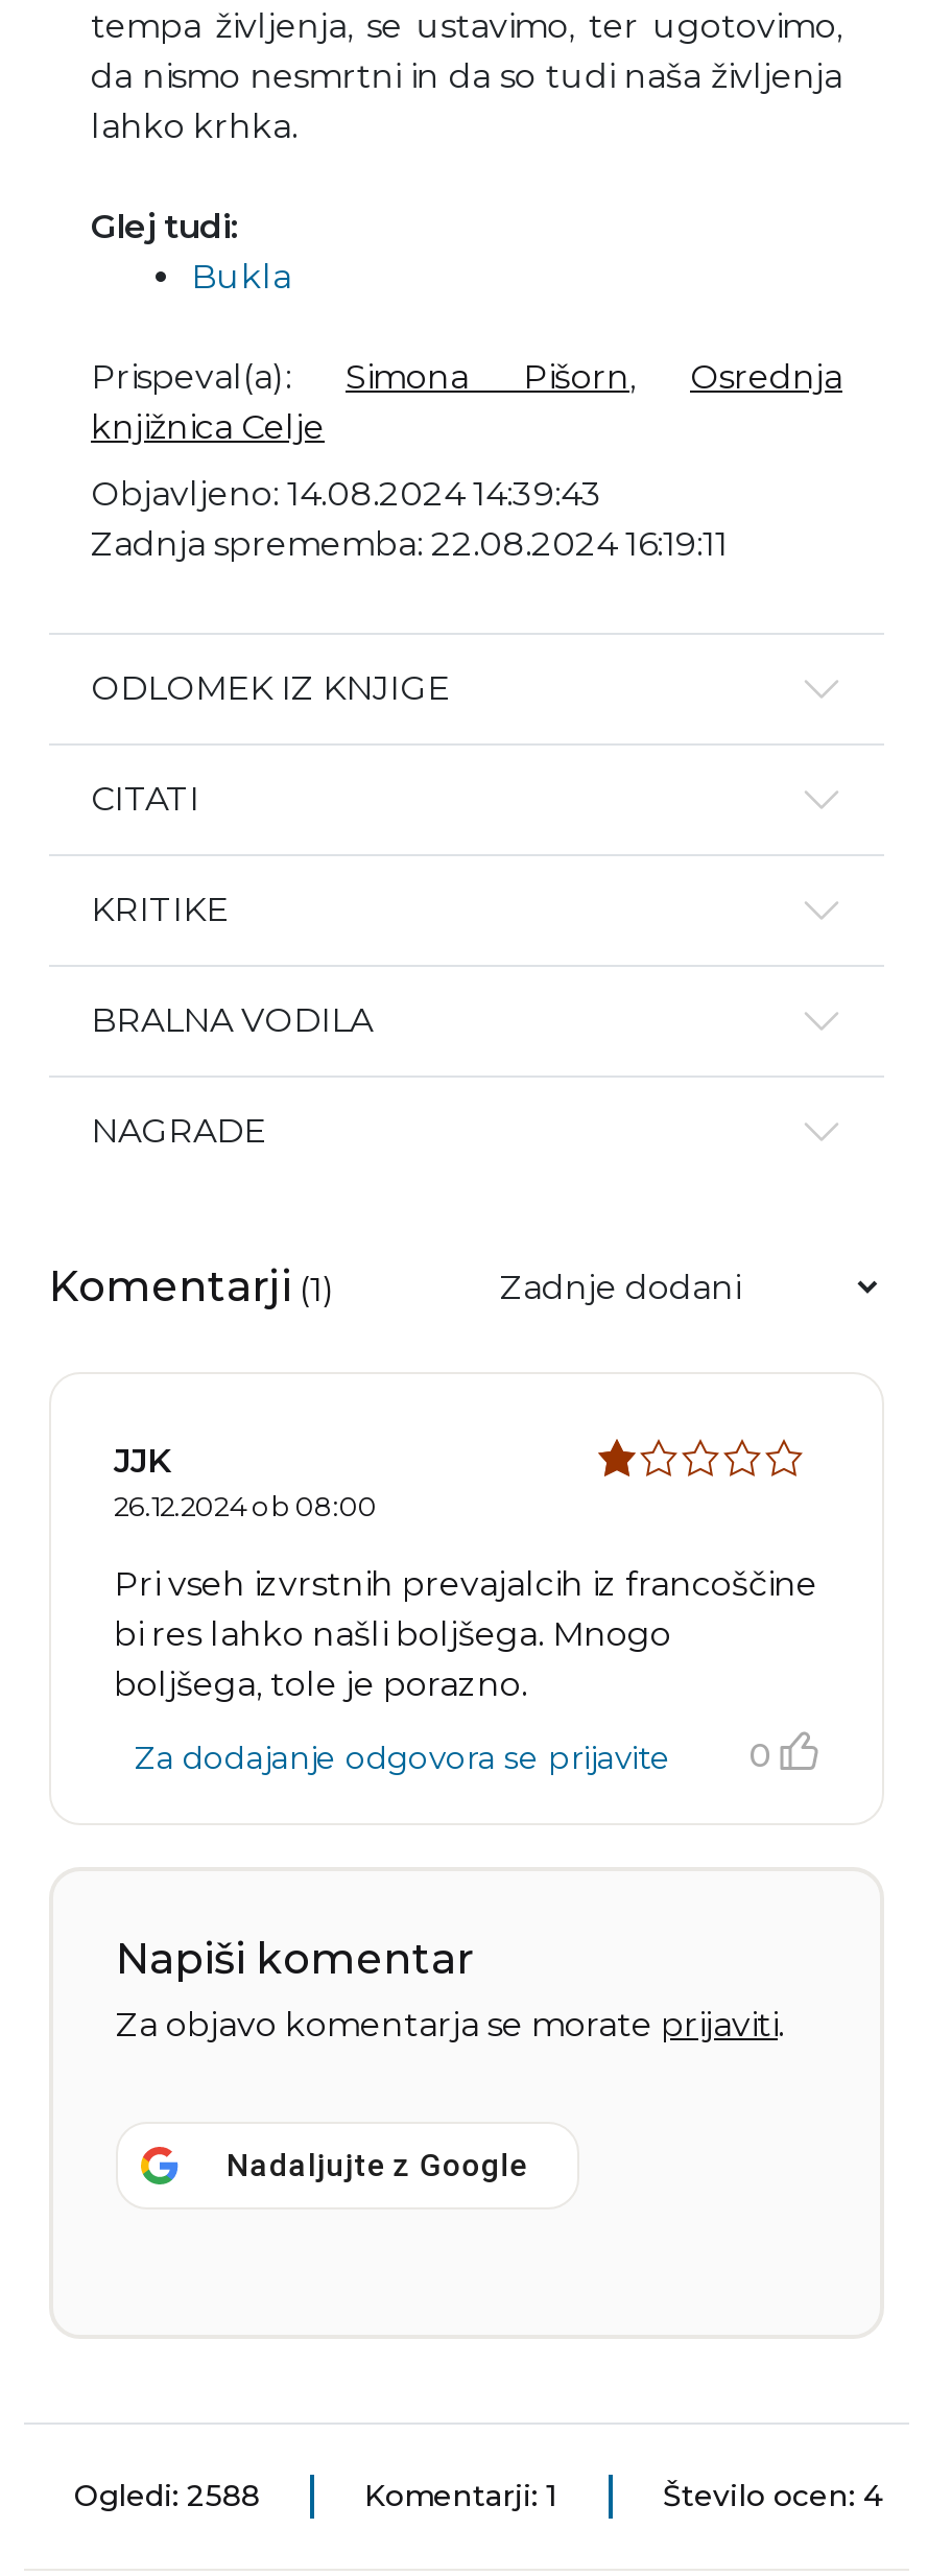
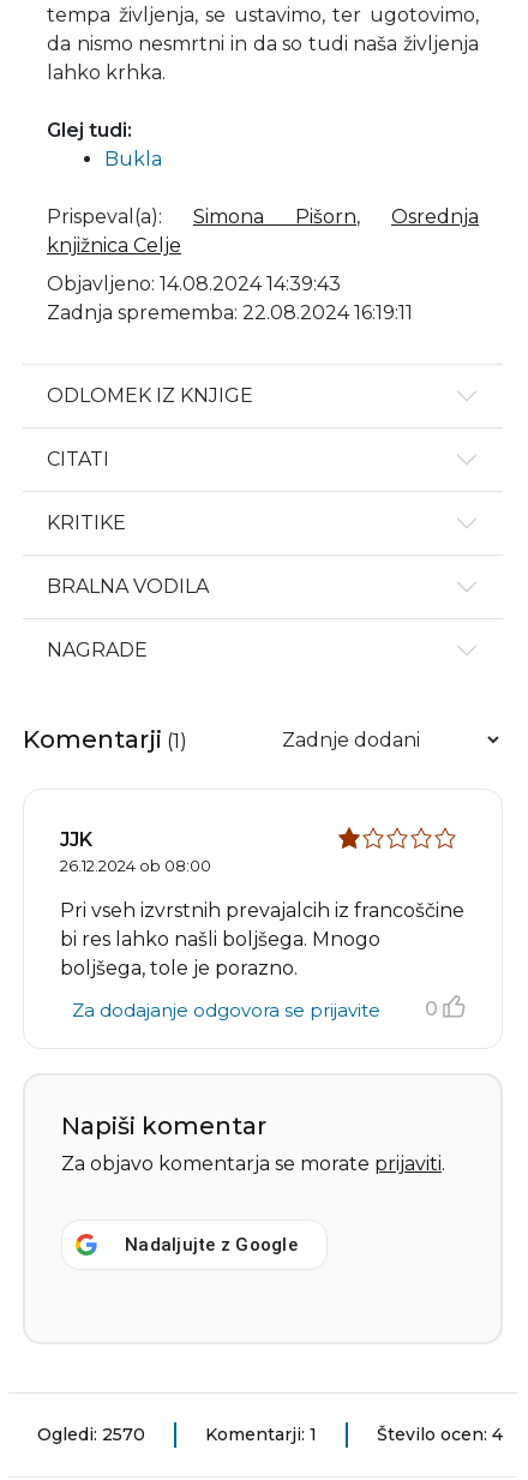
[74,2477,260,2514] Ogledi: 2588 -> [37,1424,145,1445] Ogledi: 2570

